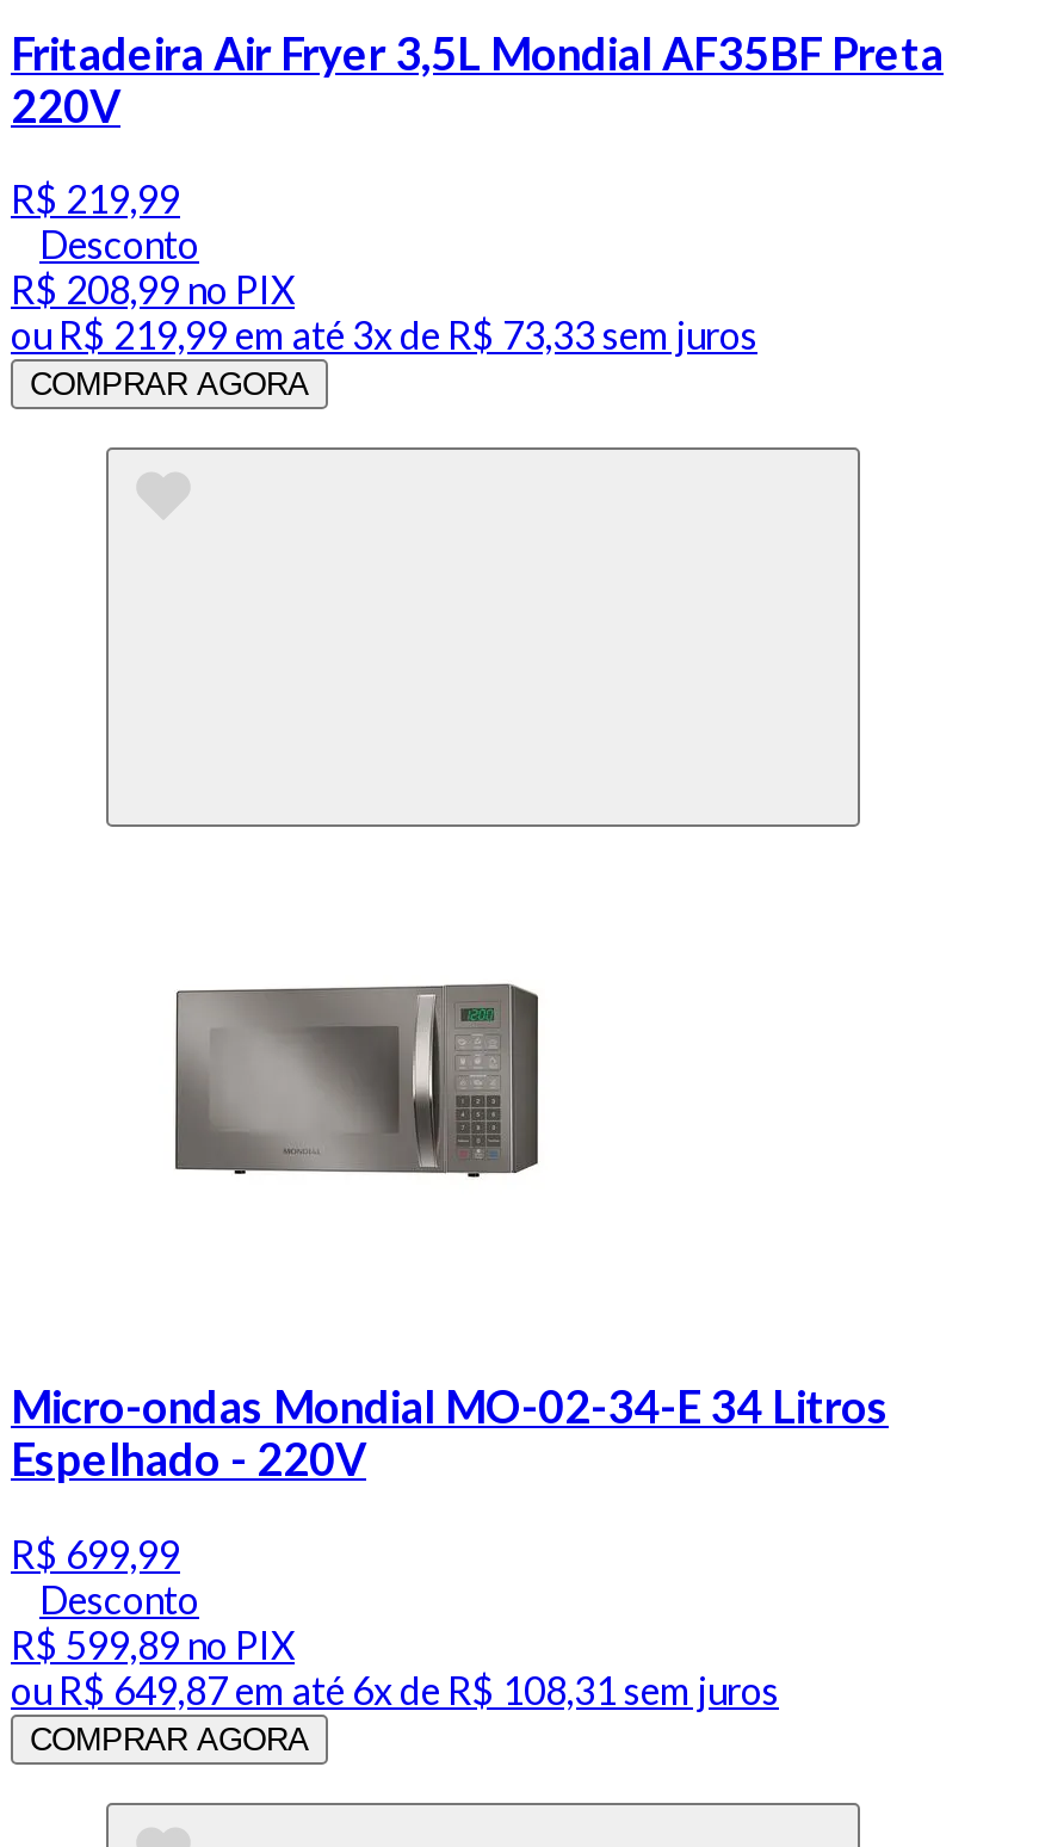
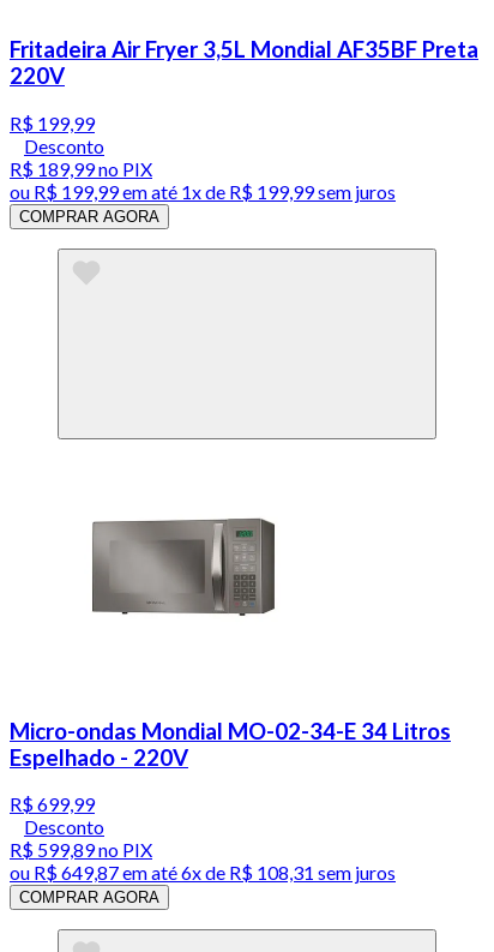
[11,176,180,221] R$ 219,99 -> [10,111,95,134] R$ 199,99
[11,267,295,312] R$ 208,99 no PIX -> [10,157,152,180] R$ 189,99 no PIX
[11,312,757,357] ou R$ 219,99 em até 3x de R$ 73,33 sem juros -> [10,180,396,203] ou R$ 199,99 em até 1x de R$ 199,99 sem juros

